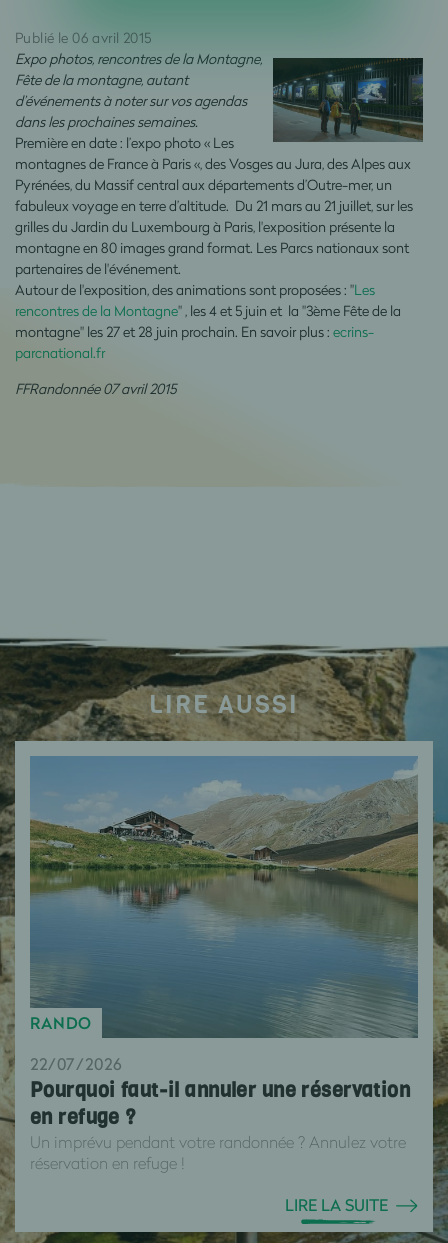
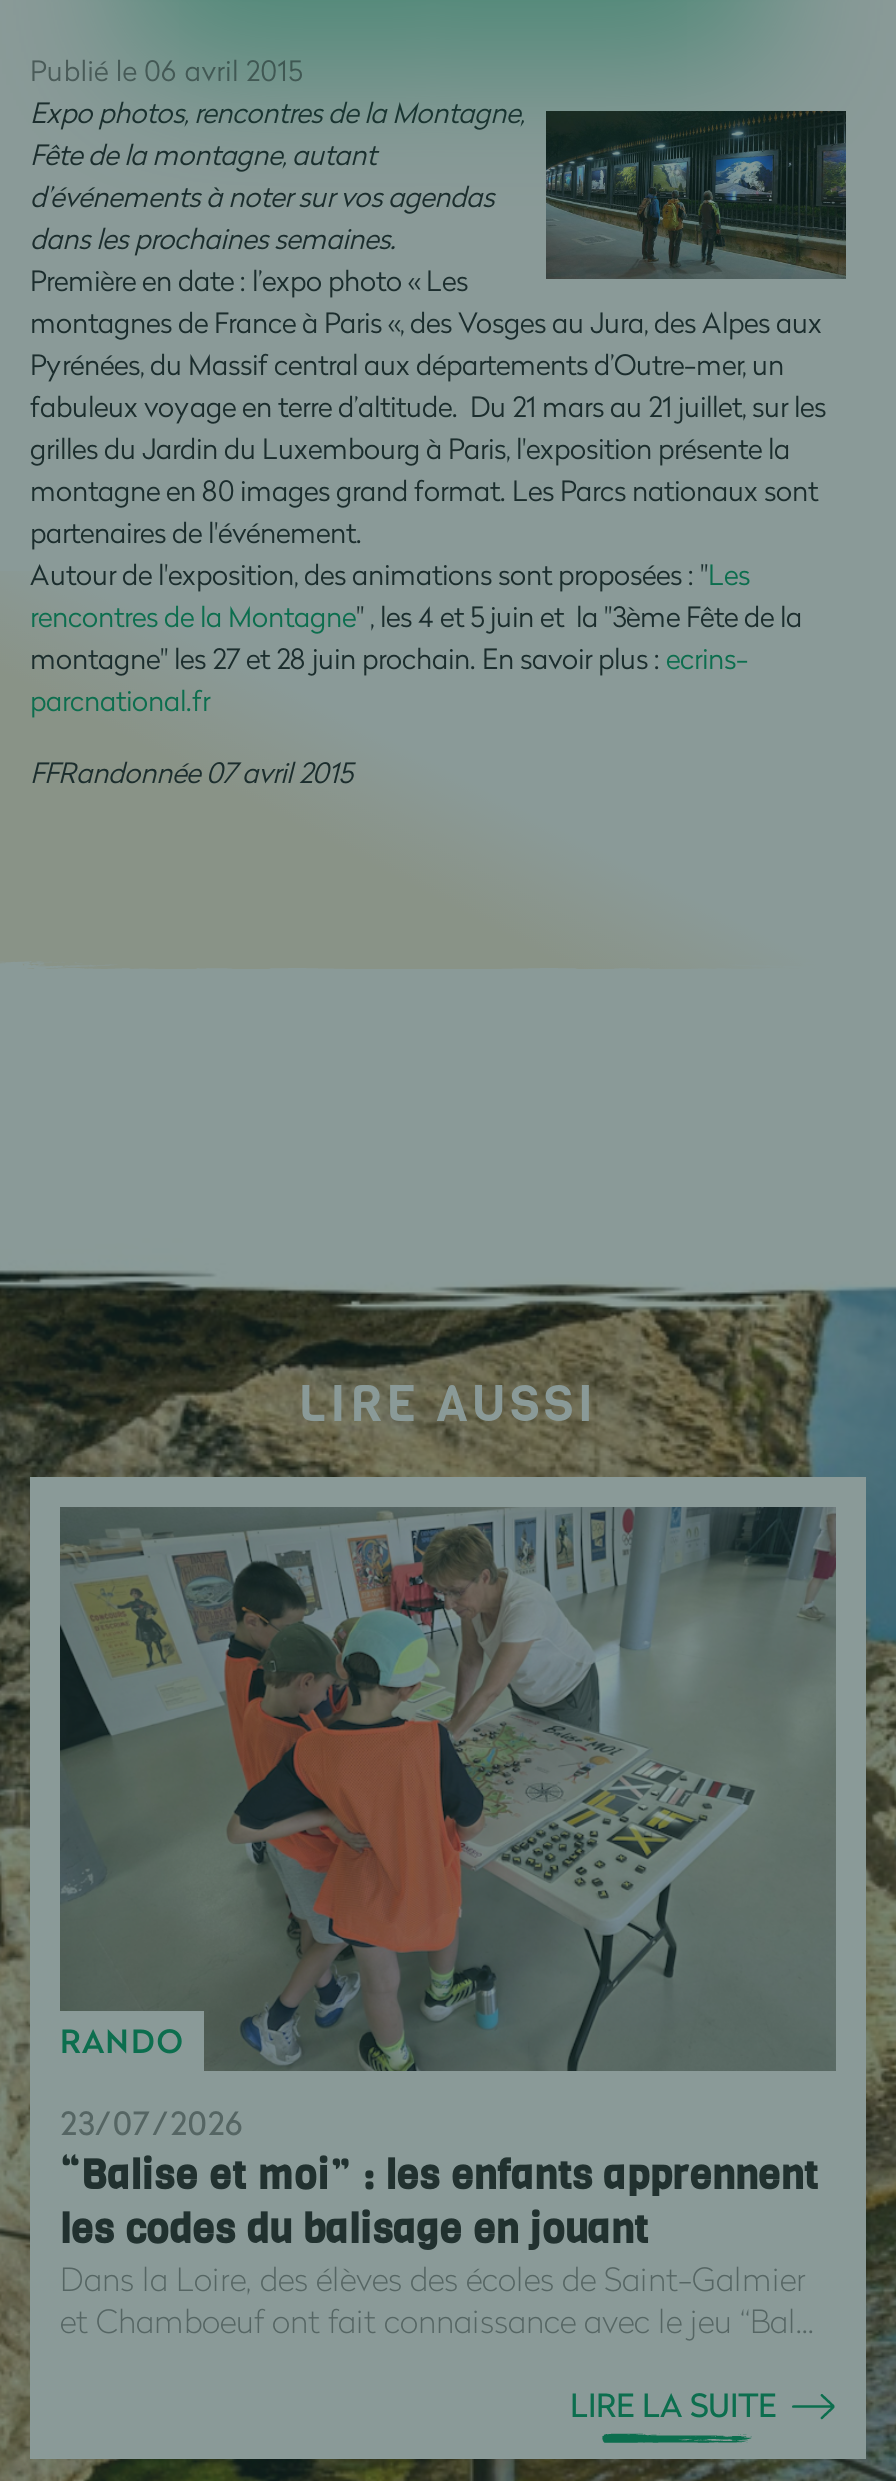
[29,756,418,1173] [image] | 22/07/2026 | Pourquoi faut-il annuler une réservation | en refuge ? | Un imprévu pendant votre randonnée ? Annulez votre | réservation en refuge ! -> [58,1505,838,2342] [image] | 23/07/2026 | “Balise et moi” : les enfants apprennent | les codes du balisage en jouant | Dans la Loire, des élèves des écoles de Saint-Galmier | et Chamboeuf ont fait connaissance avec le jeu “Bal...

